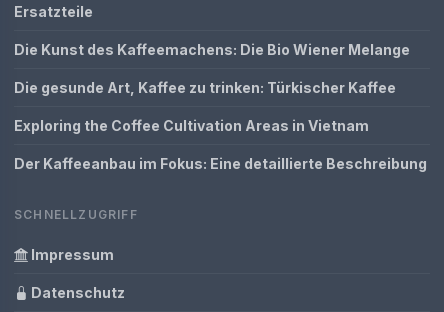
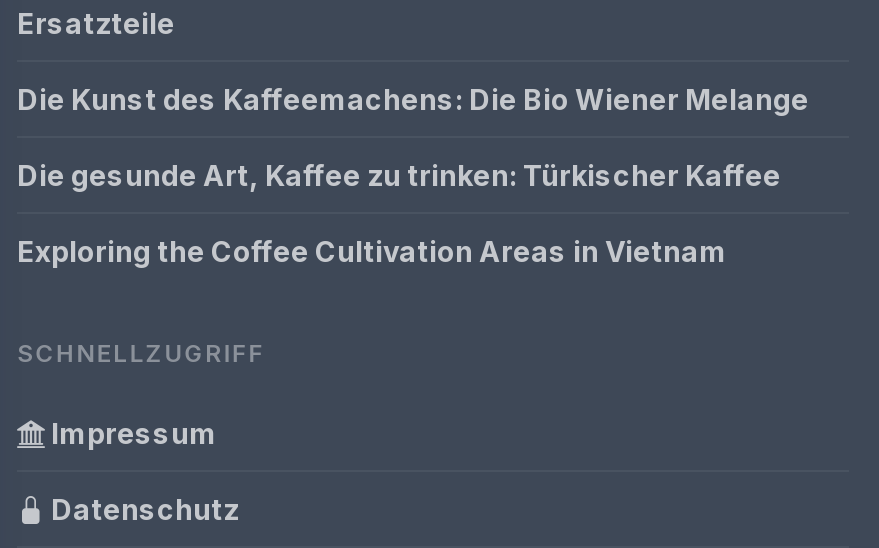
[14,155,427,172] Der Kaffeeanbau im Fokus: Eine detaillierte Beschreibung -> none

